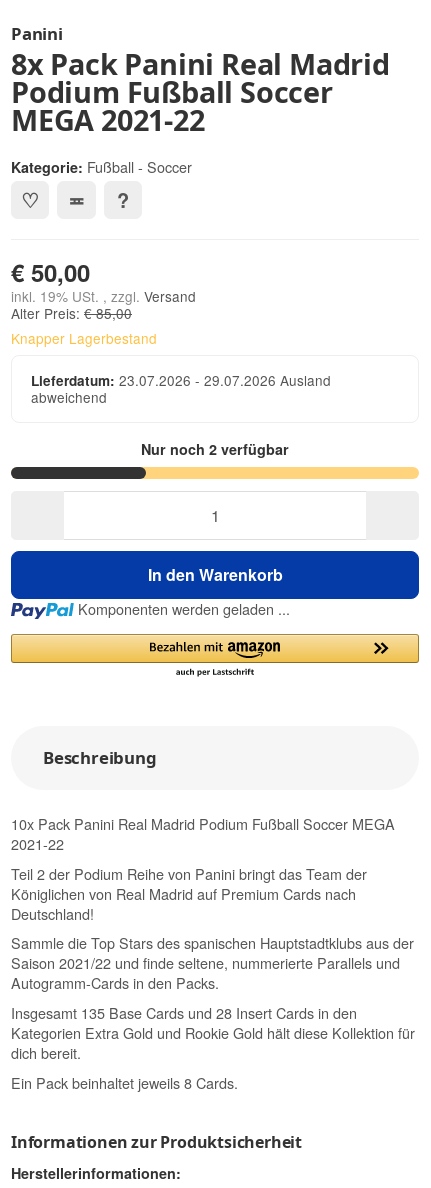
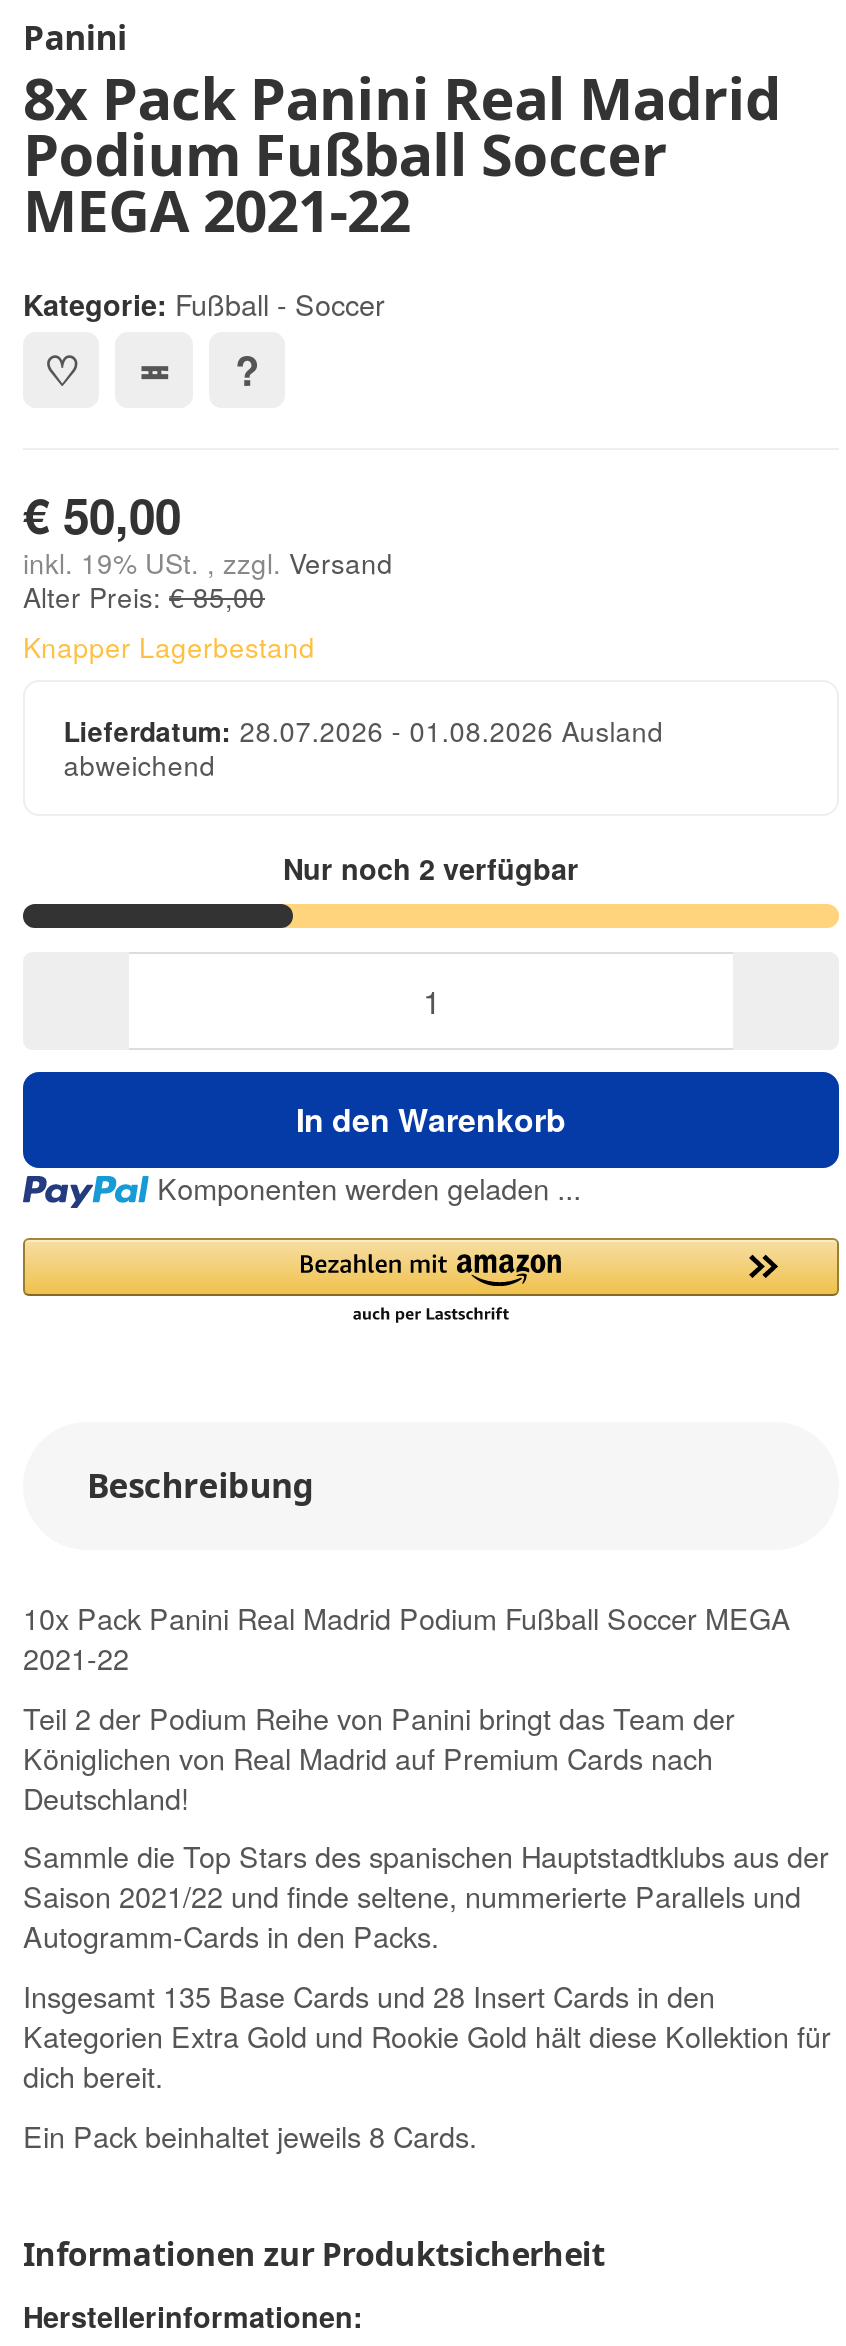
[31,370,331,390] Lieferdatum: 23.07.2026 - 29.07.2026 Ausland -> [63,711,663,751] Lieferdatum: 28.07.2026 - 01.08.2026 Ausland

